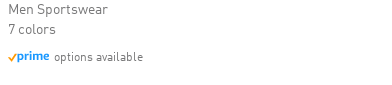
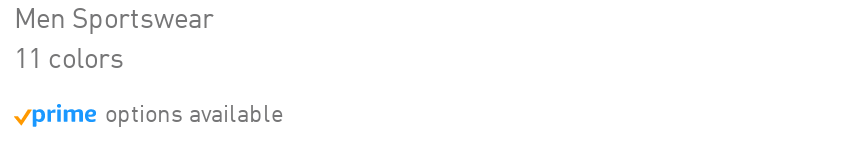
[8,23,56,37] 7 colors -> [14,46,124,74] 11 colors

